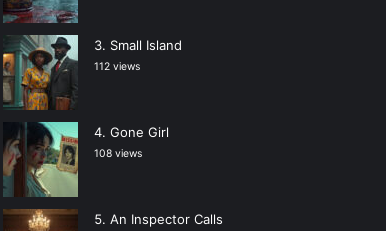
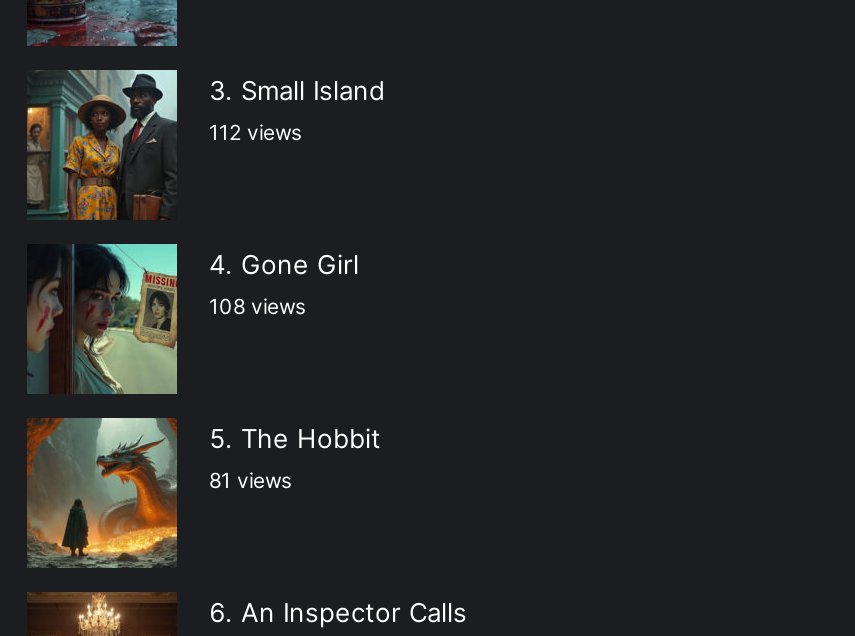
none -> [25,416,381,568] [image] | The Hobbit | 81 views

